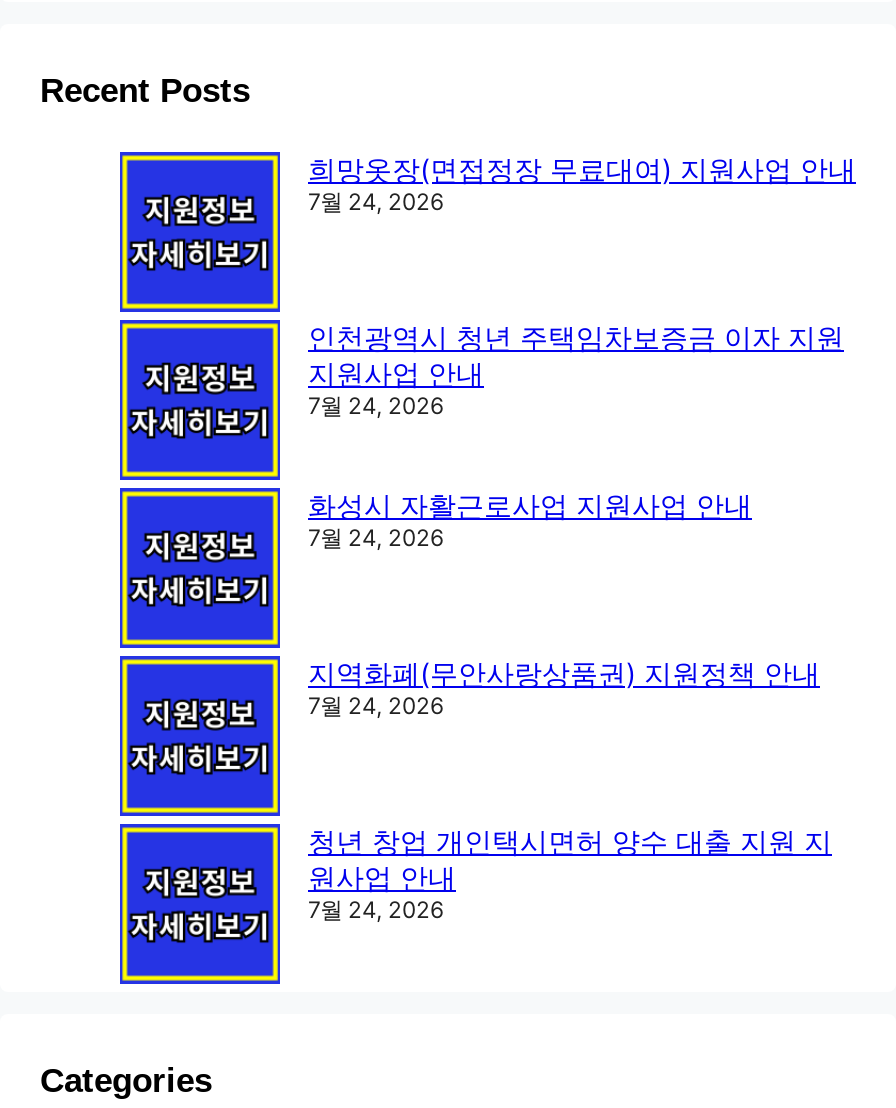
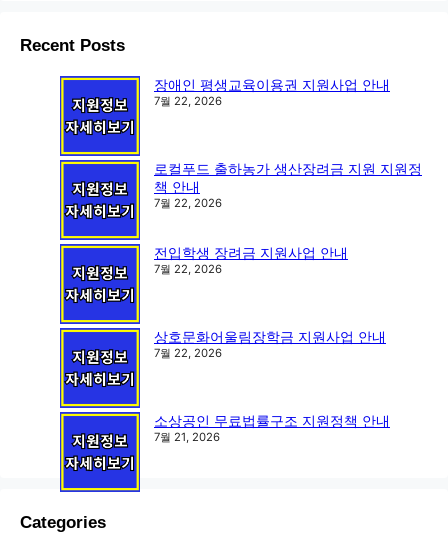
[308,151,856,215] 희망옷장(면접정장 무료대여) 지원사업 안내 | 7월 24, 2026 -> [154,76,390,108] 장애인 평생교육이용권 지원사업 안내 | 7월 22, 2026
[308,319,844,419] 인천광역시 청년 주택임차보증금 이자 지원 | 지원사업 안내 | 7월 24, 2026 -> [154,160,422,210] 로컬푸드 출하농가 생산장려금 지원 지원정 | 책 안내 | 7월 22, 2026
[308,487,752,551] 화성시 자활근로사업 지원사업 안내 | 7월 24, 2026 -> [154,244,348,276] 전입학생 장려금 지원사업 안내 | 7월 22, 2026
[308,655,820,719] 지역화폐(무안사랑상품권) 지원정책 안내 | 7월 24, 2026 -> [154,328,386,360] 상호문화어울림장학금 지원사업 안내 | 7월 22, 2026
[308,823,832,923] 청년 창업 개인택시면허 양수 대출 지원 지 | 원사업 안내 | 7월 24, 2026 -> [154,412,390,444] 소상공인 무료법률구조 지원정책 안내 | 7월 21, 2026

